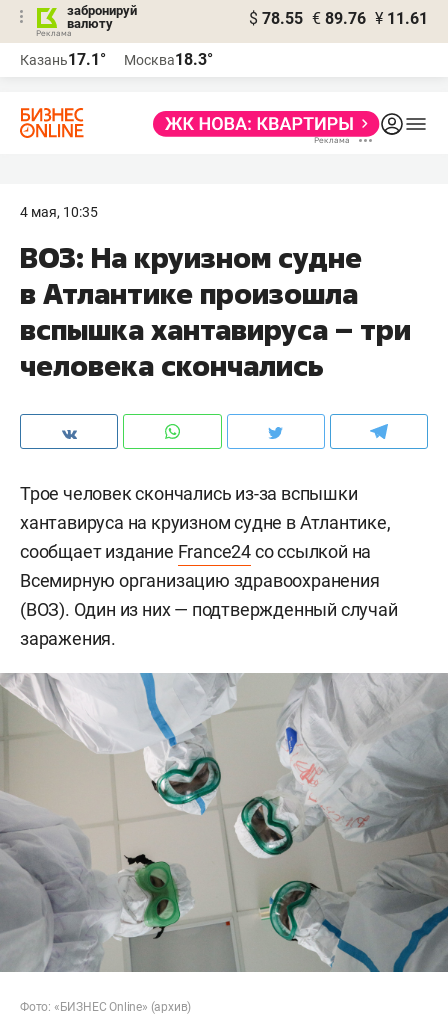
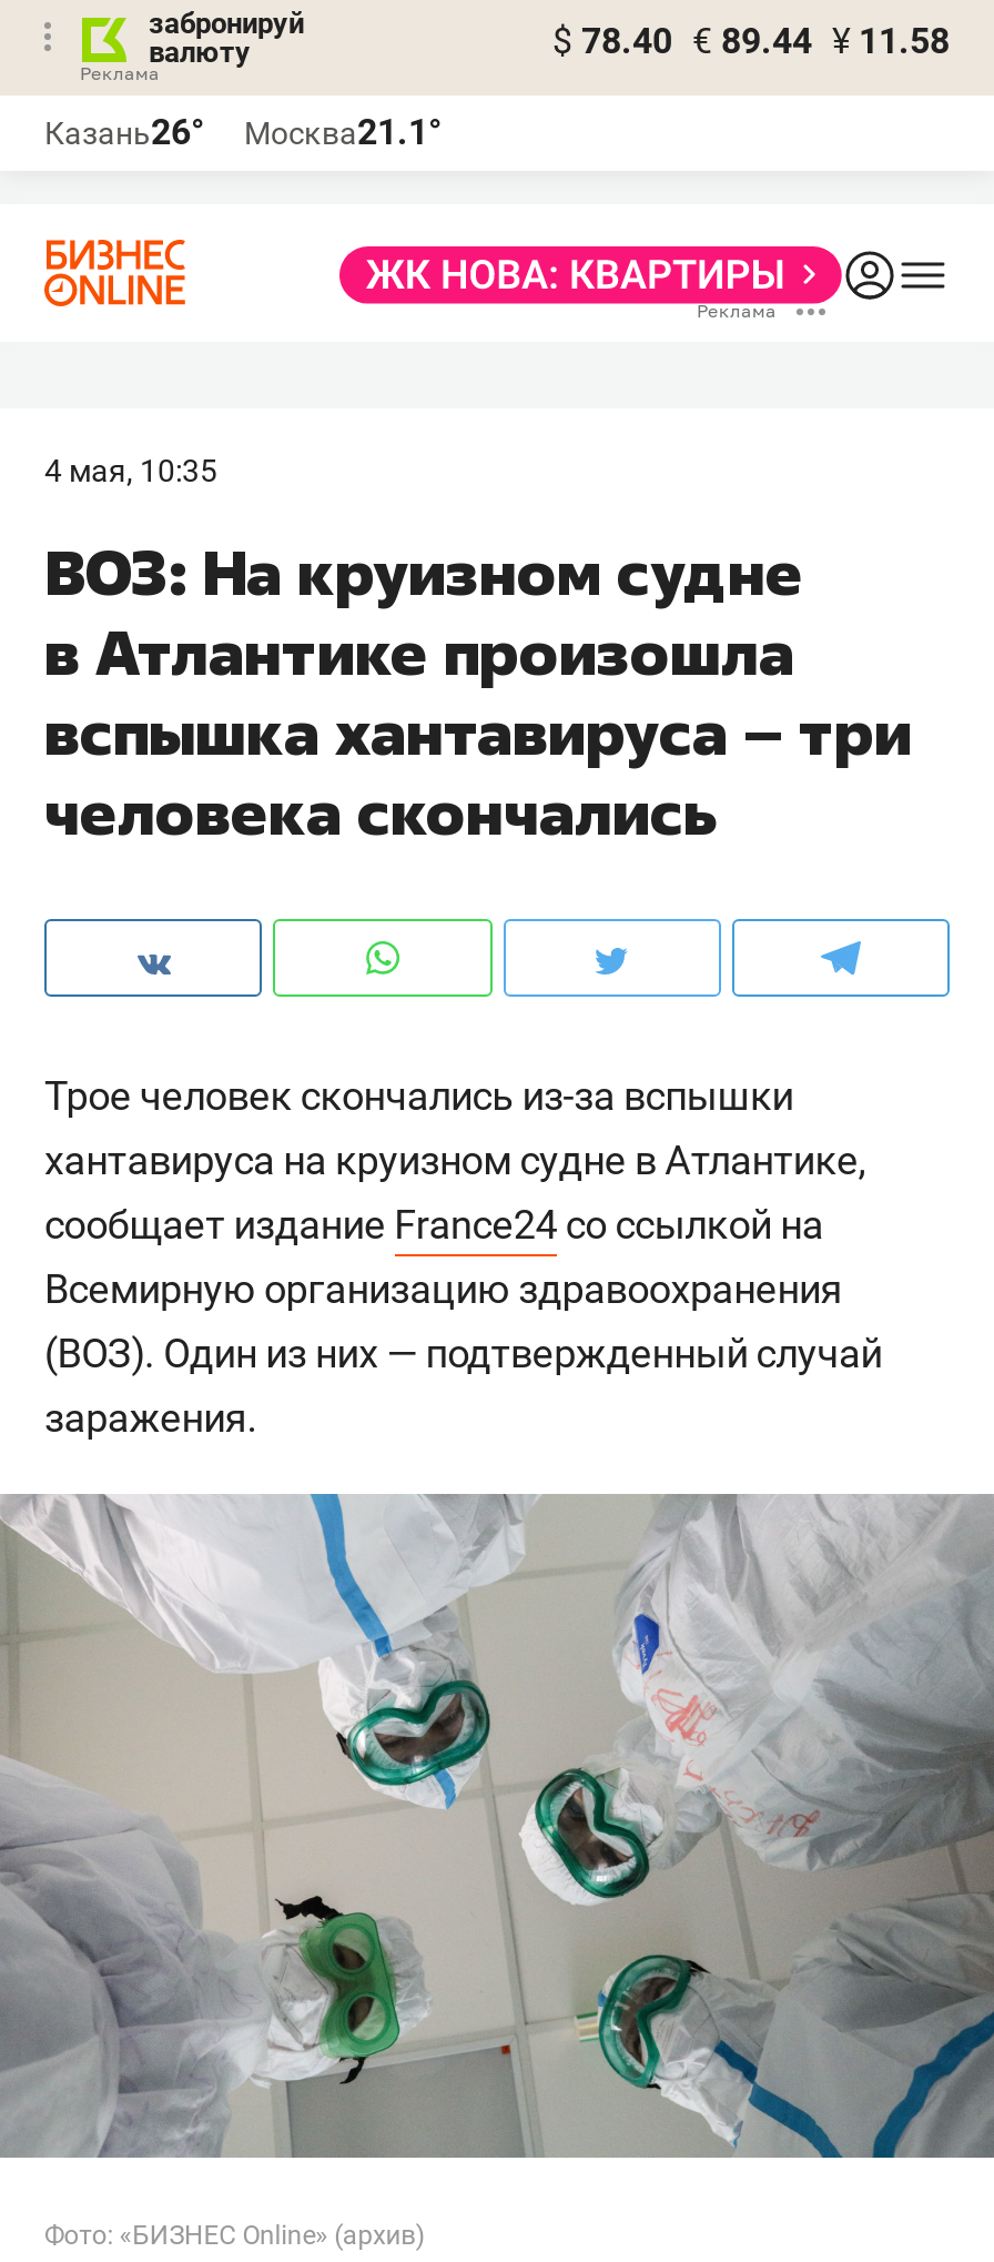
[249,9,428,28] $ 78.55 € 89.76 ¥ 11.61 -> [552,20,950,62] $ 78.40 € 89.44 ¥ 11.58
[20,50,106,69] Казань17.1° -> [44,111,204,153] Казань26°
[124,50,213,69] Москва18.3° -> [244,111,442,153] Москва21.1°

